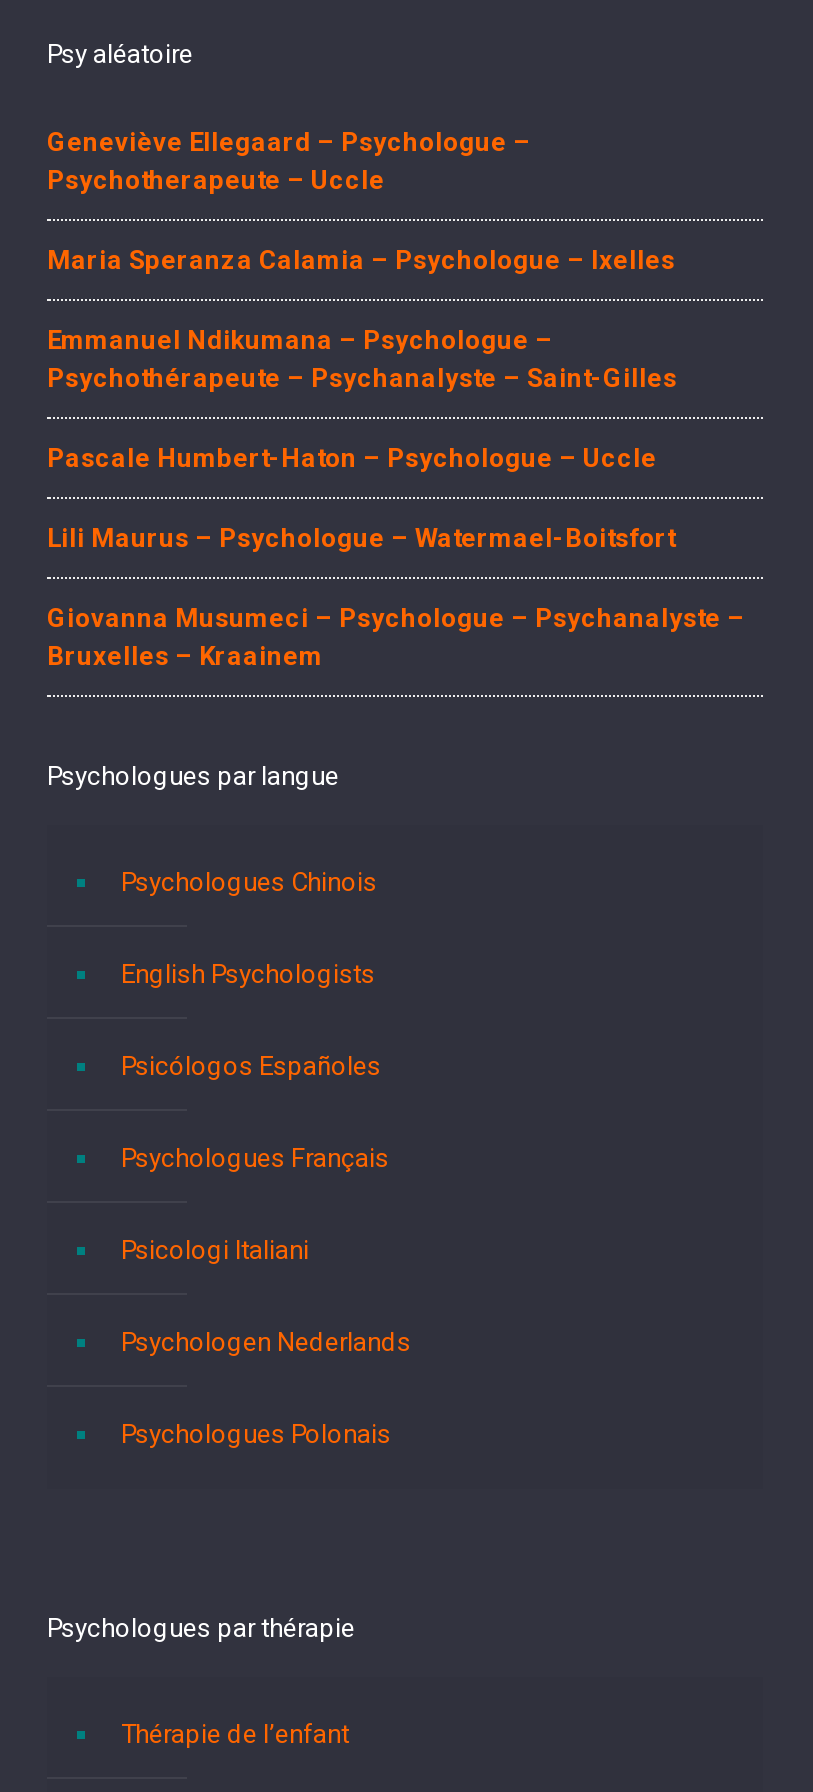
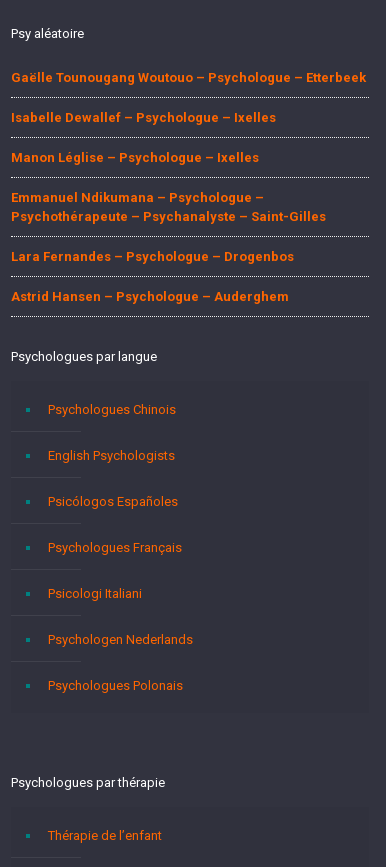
[47,127,675,275] Geneviève Ellegaard – Psychologue – | Psychotherapeute – Uccle | Maria Speranza Calamia – Psychologue – Ixelles -> [11,70,366,165] Gaëlle Tounougang Woutouo – Psychologue – Etterbeek | Isabelle Dewallef – Psychologue – Ixelles | Manon Léglise – Psychologue – Ixelles
moved [47,325,677,393] -> [11,190,326,224]: Emmanuel Ndikumana – Psychologue – | Psychothérapeute – Psychanalyste – Saint-Gilles
[47,443,745,671] Pascale Humbert-Haton – Psychologue – Uccle | Lili Maurus – Psychologue – Watermael-Boitsfort | Giovanna Musumeci – Psychologue – Psychanalyste – | Bruxelles – Kraainem -> [11,249,294,304] Lara Fernandes – Psychologue – Drogenbos | Astrid Hansen – Psychologue – Auderghem

